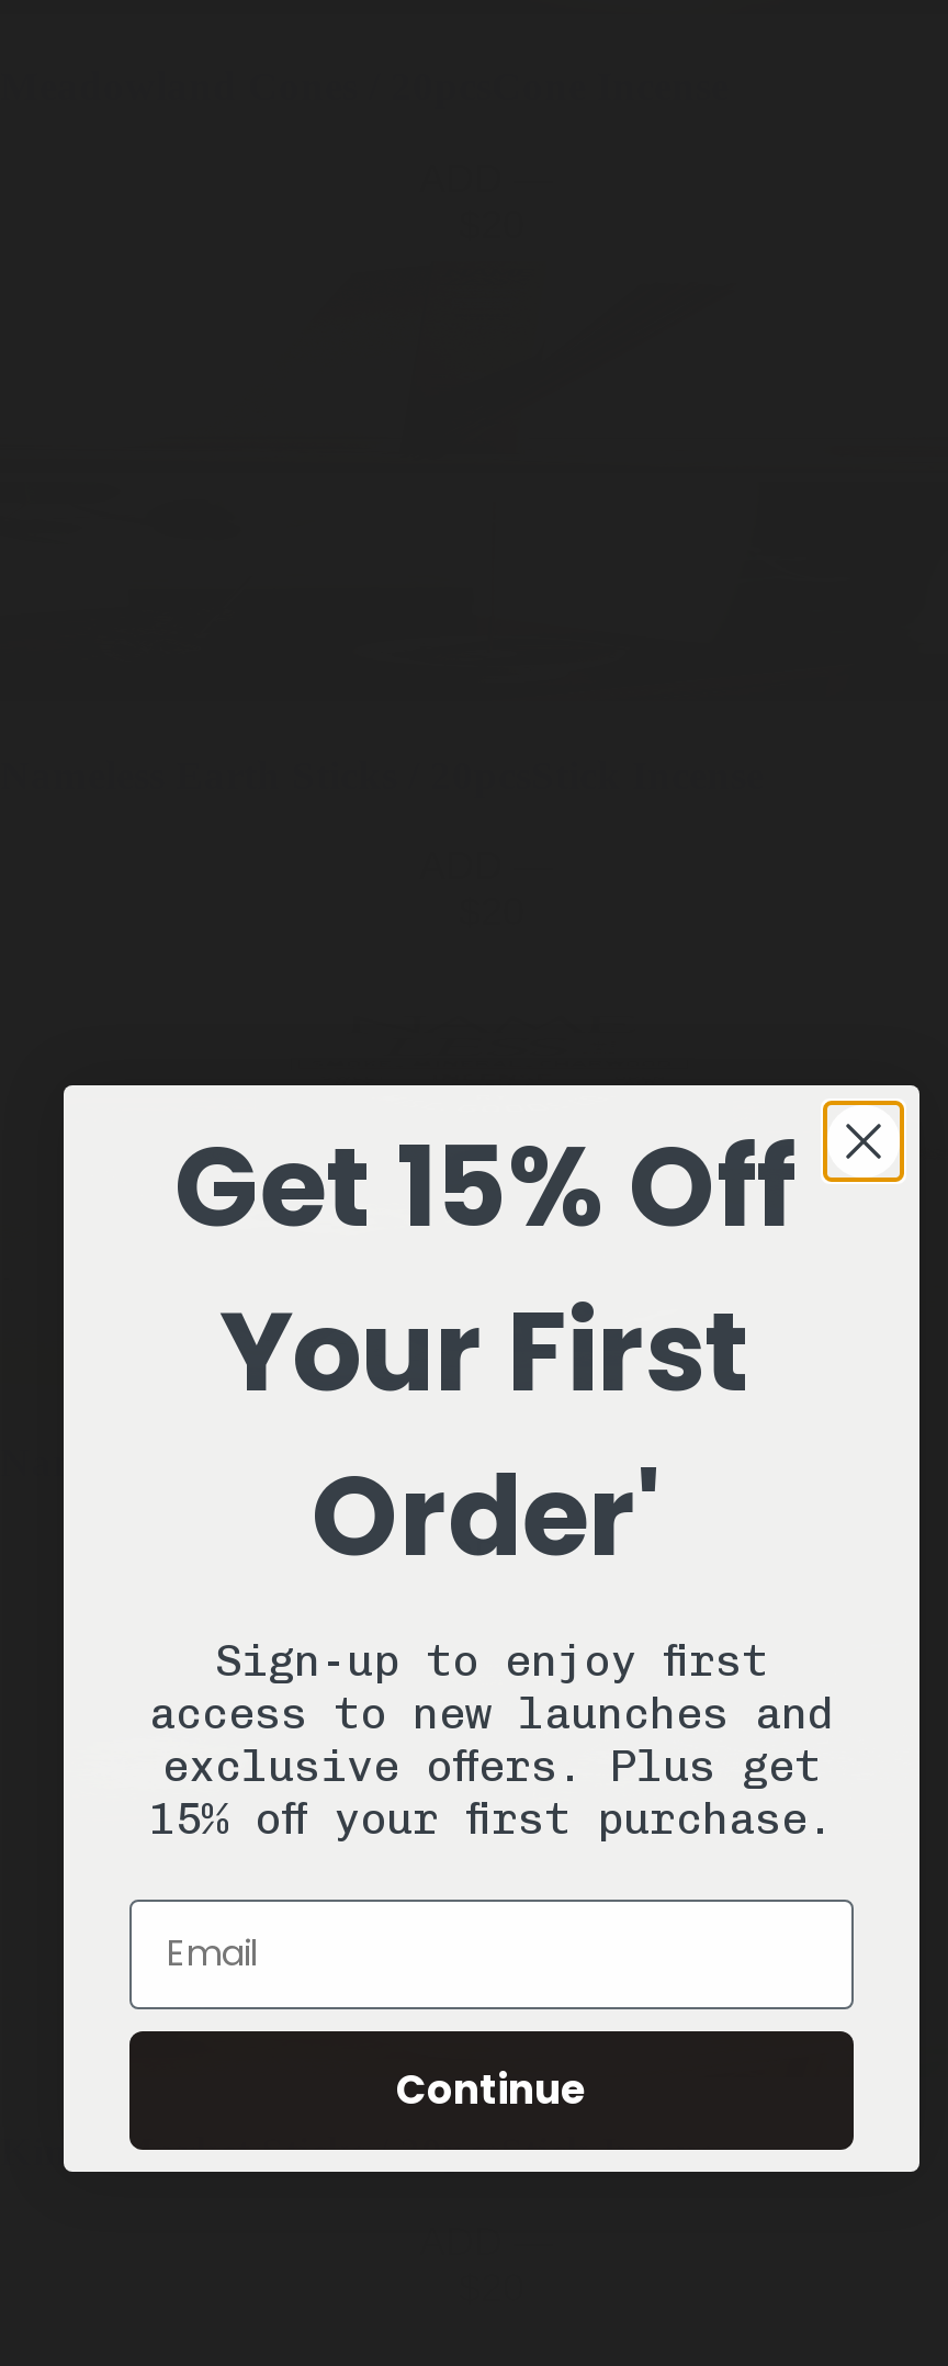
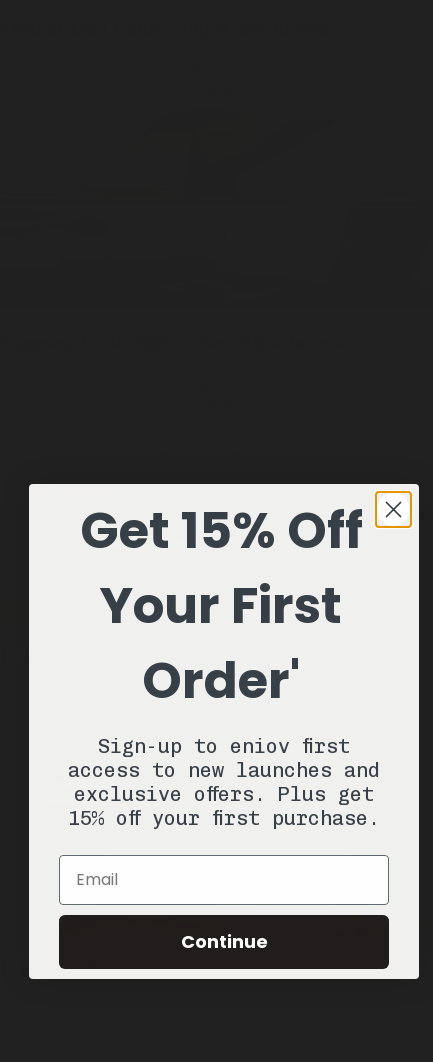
[215,1633,768,1686] Sign-up to enjoy first -> [98,733,350,757] Sign-up to eniov first

